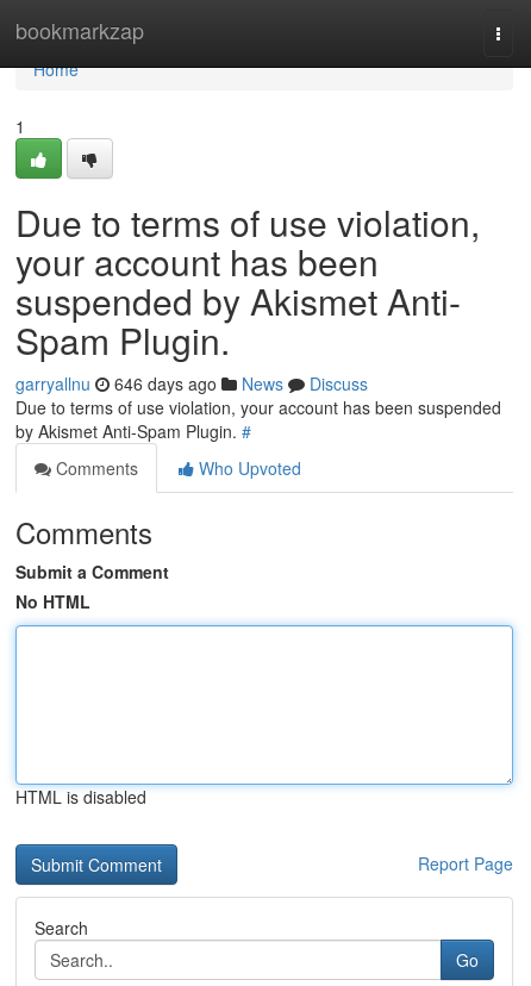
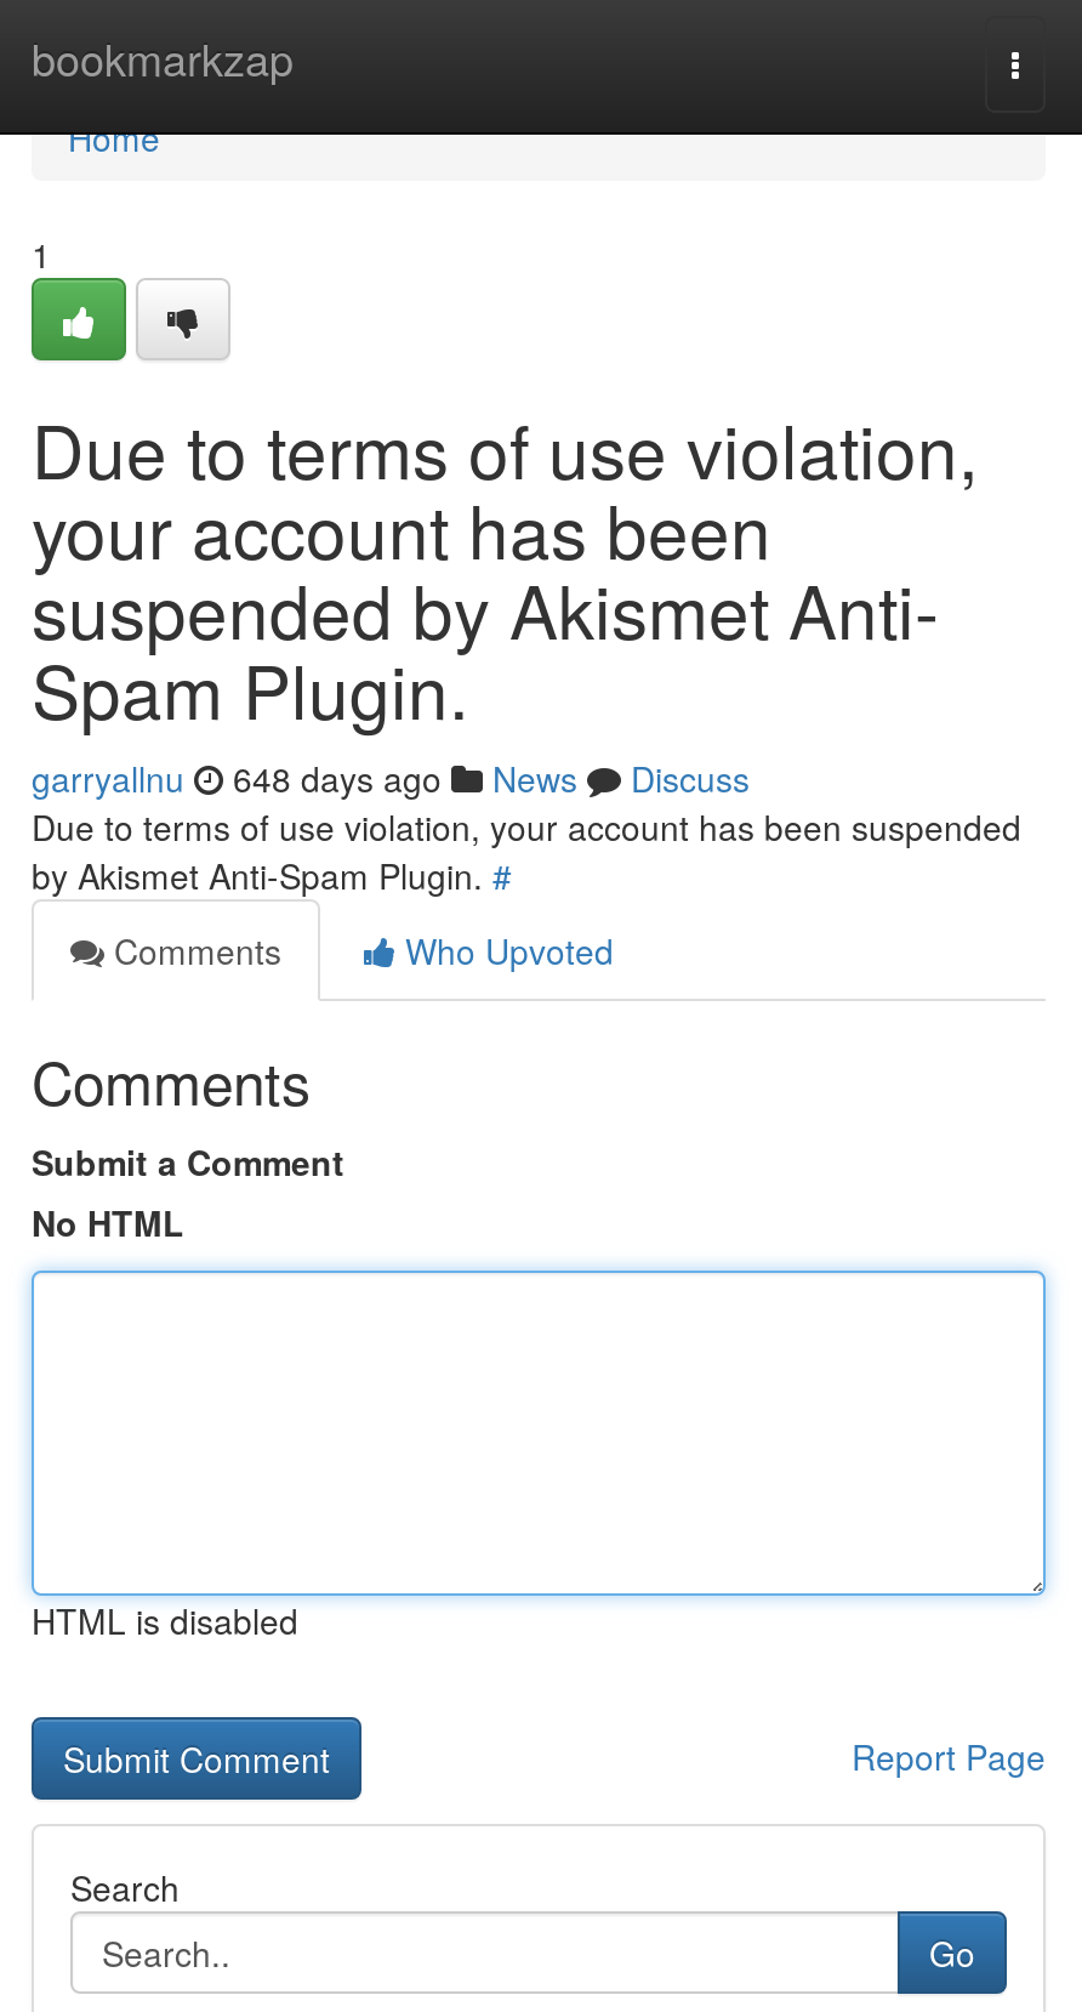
[15,372,368,395] garryallnu 646 days ago News Discuss -> [32,754,750,802] garryallnu 648 days ago News Discuss

